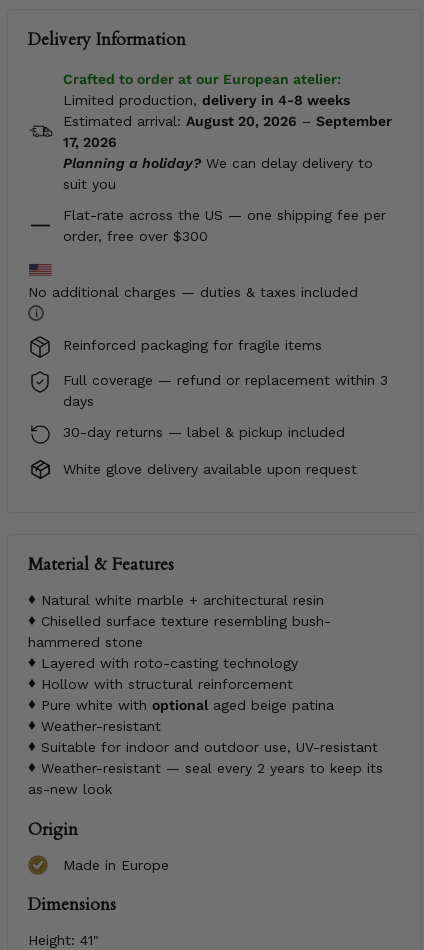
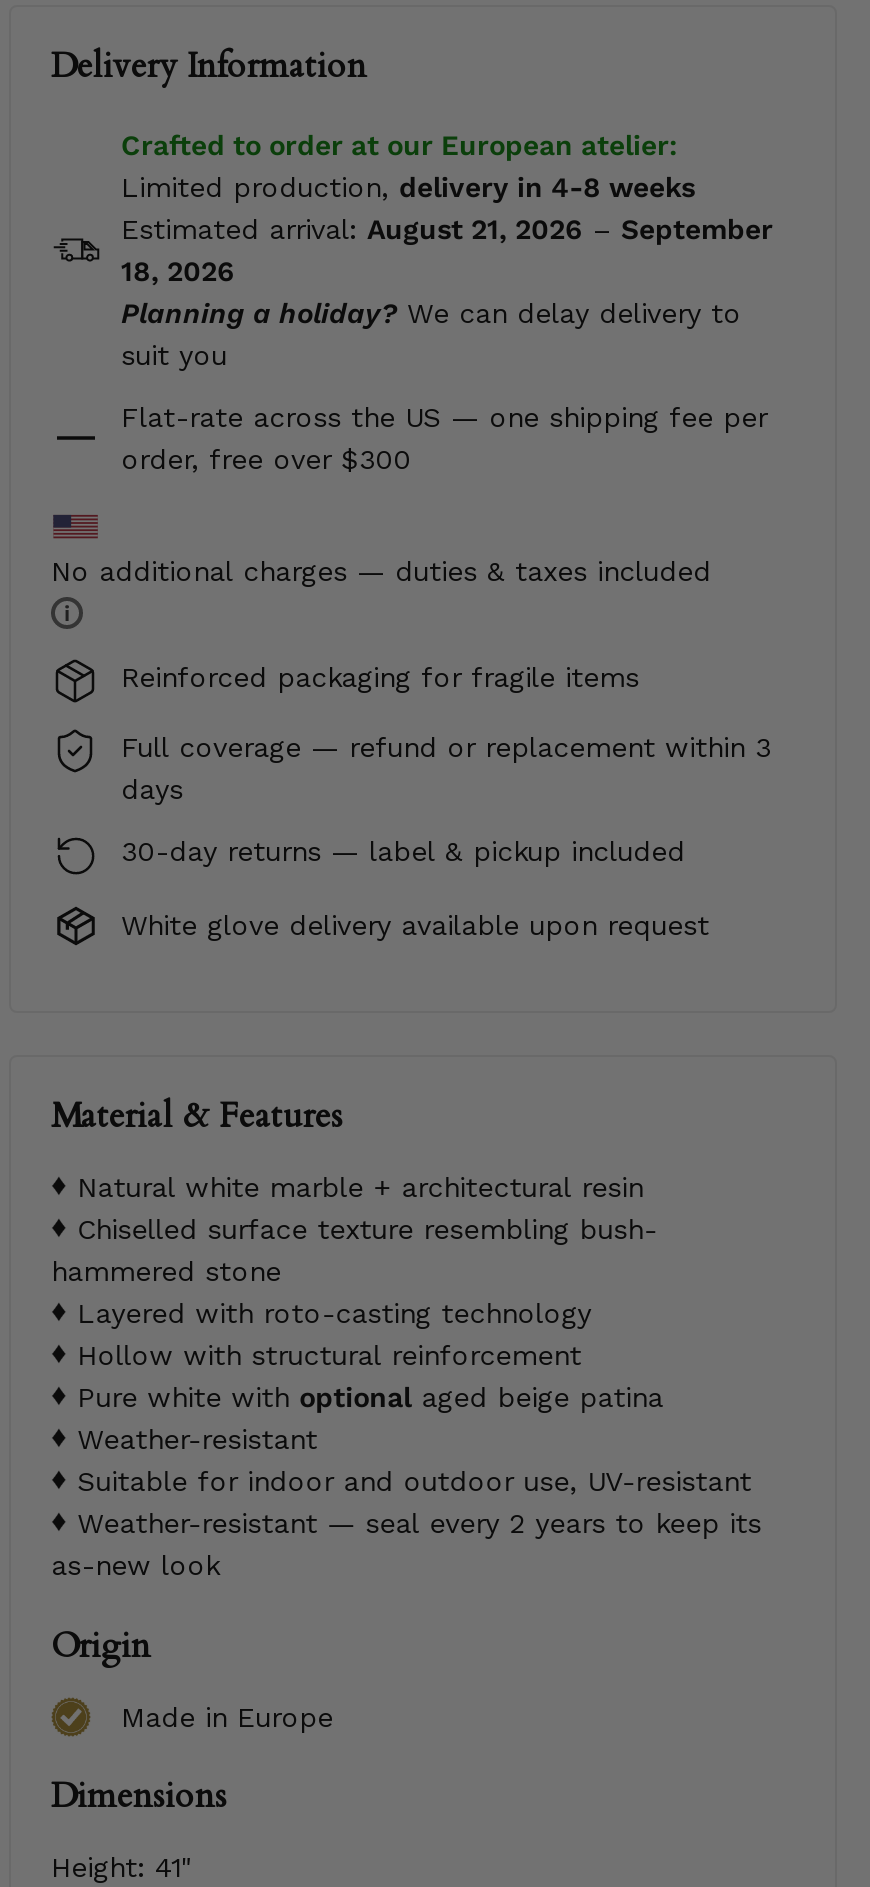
[63,112,392,128] Estimated arrival: August 20, 2026 – September -> [121,212,773,244] Estimated arrival: August 21, 2026 – September
[63,133,117,149] 17, 2026 -> [121,254,235,286] 18, 2026

